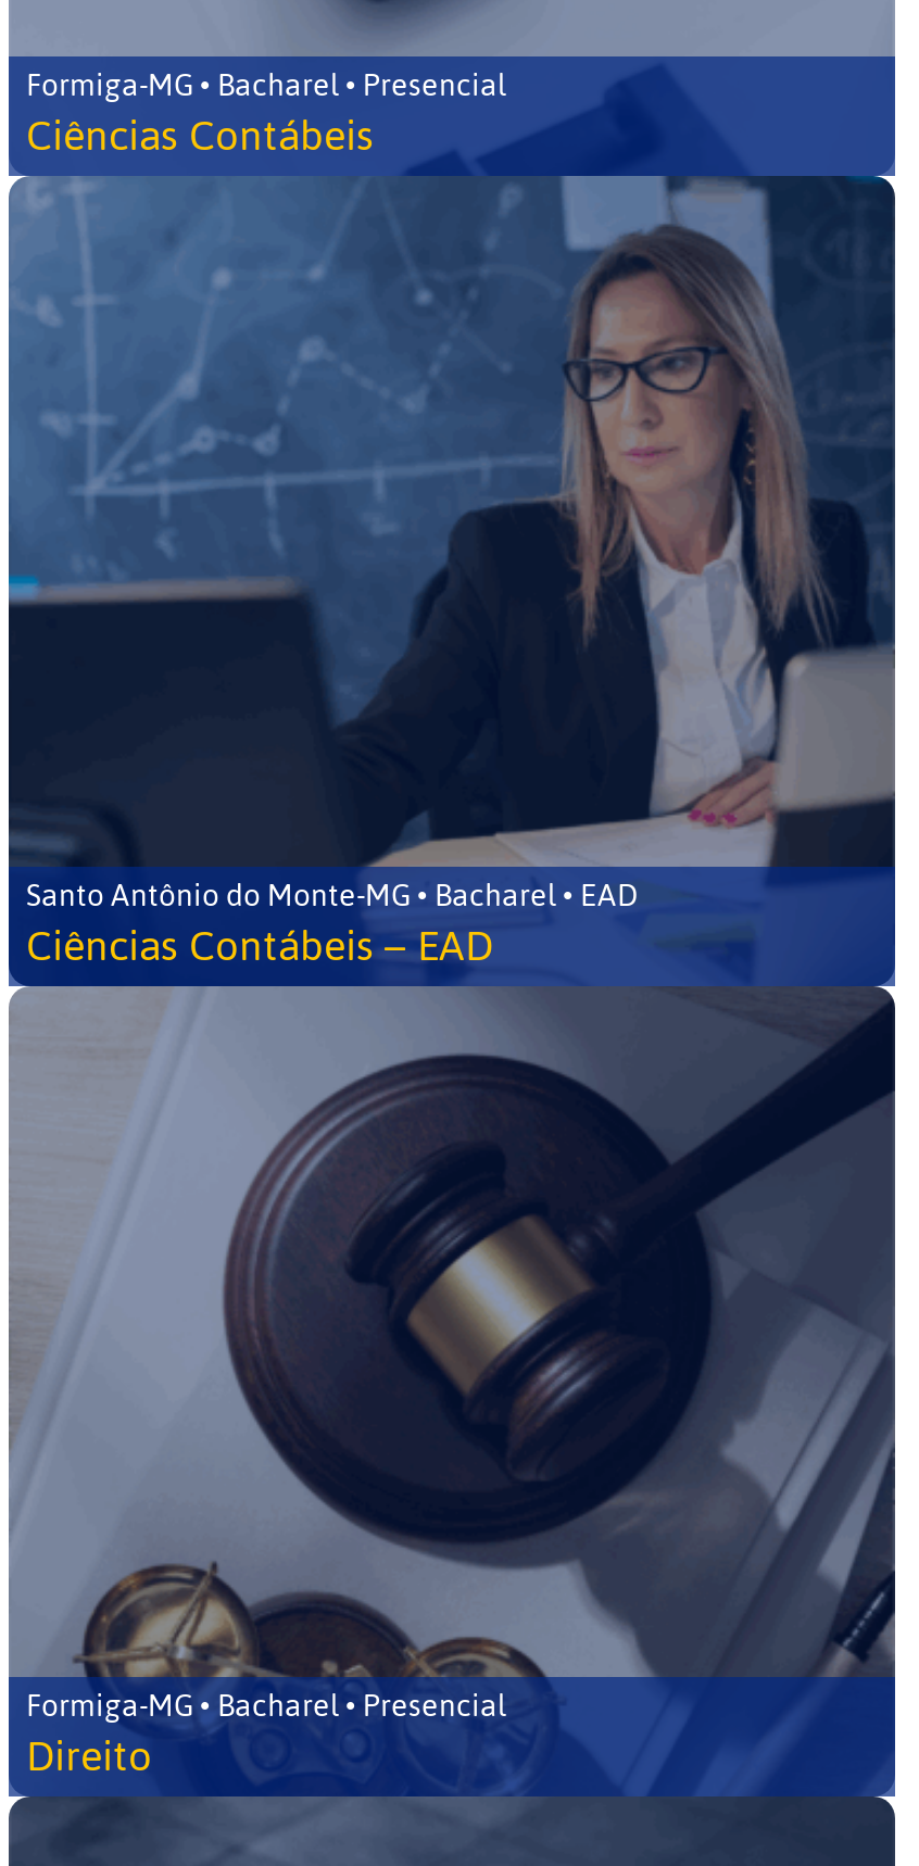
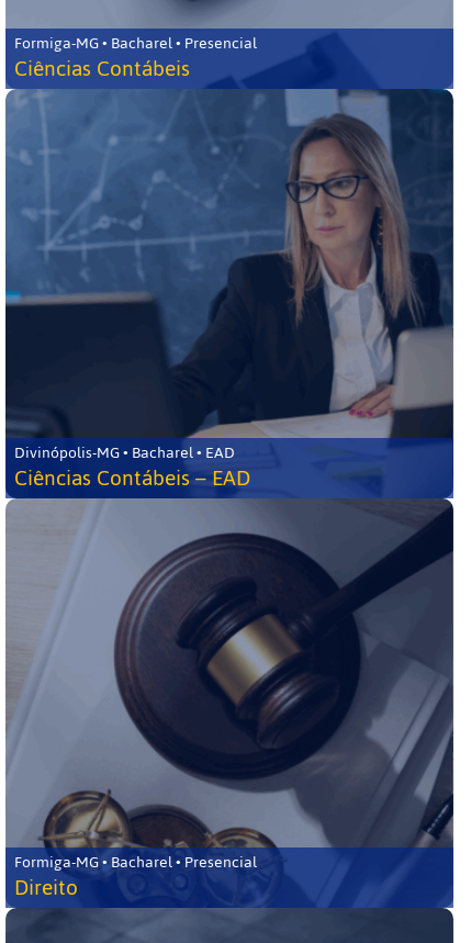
[26,867,639,925] Santo Antônio do Monte-MG • Bacharel • EAD -> [14,438,235,468] Divinópolis-MG • Bacharel • EAD

